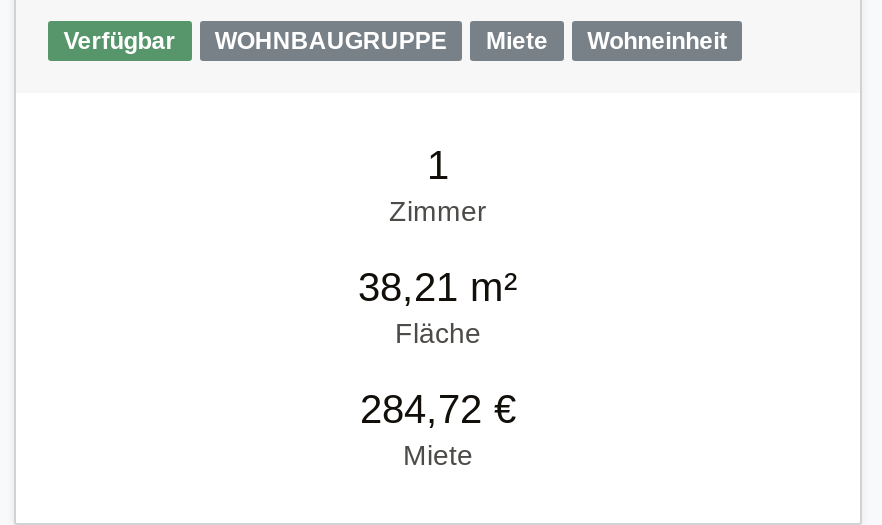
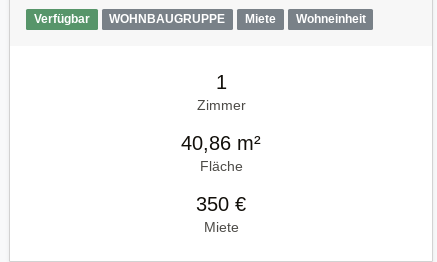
[358,264,518,308] 38,21 m² -> [181,132,261,154] 40,86 m²
[360,386,516,430] 284,72 € -> [196,193,246,215] 350 €

